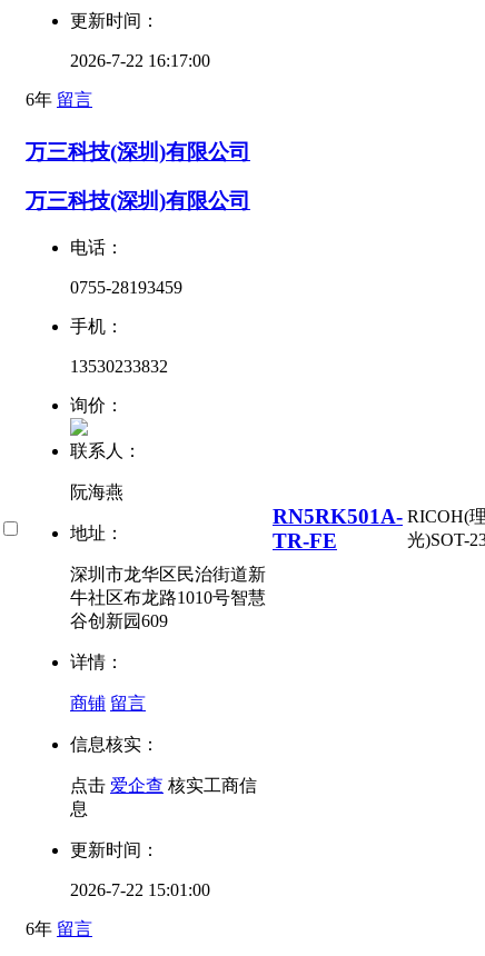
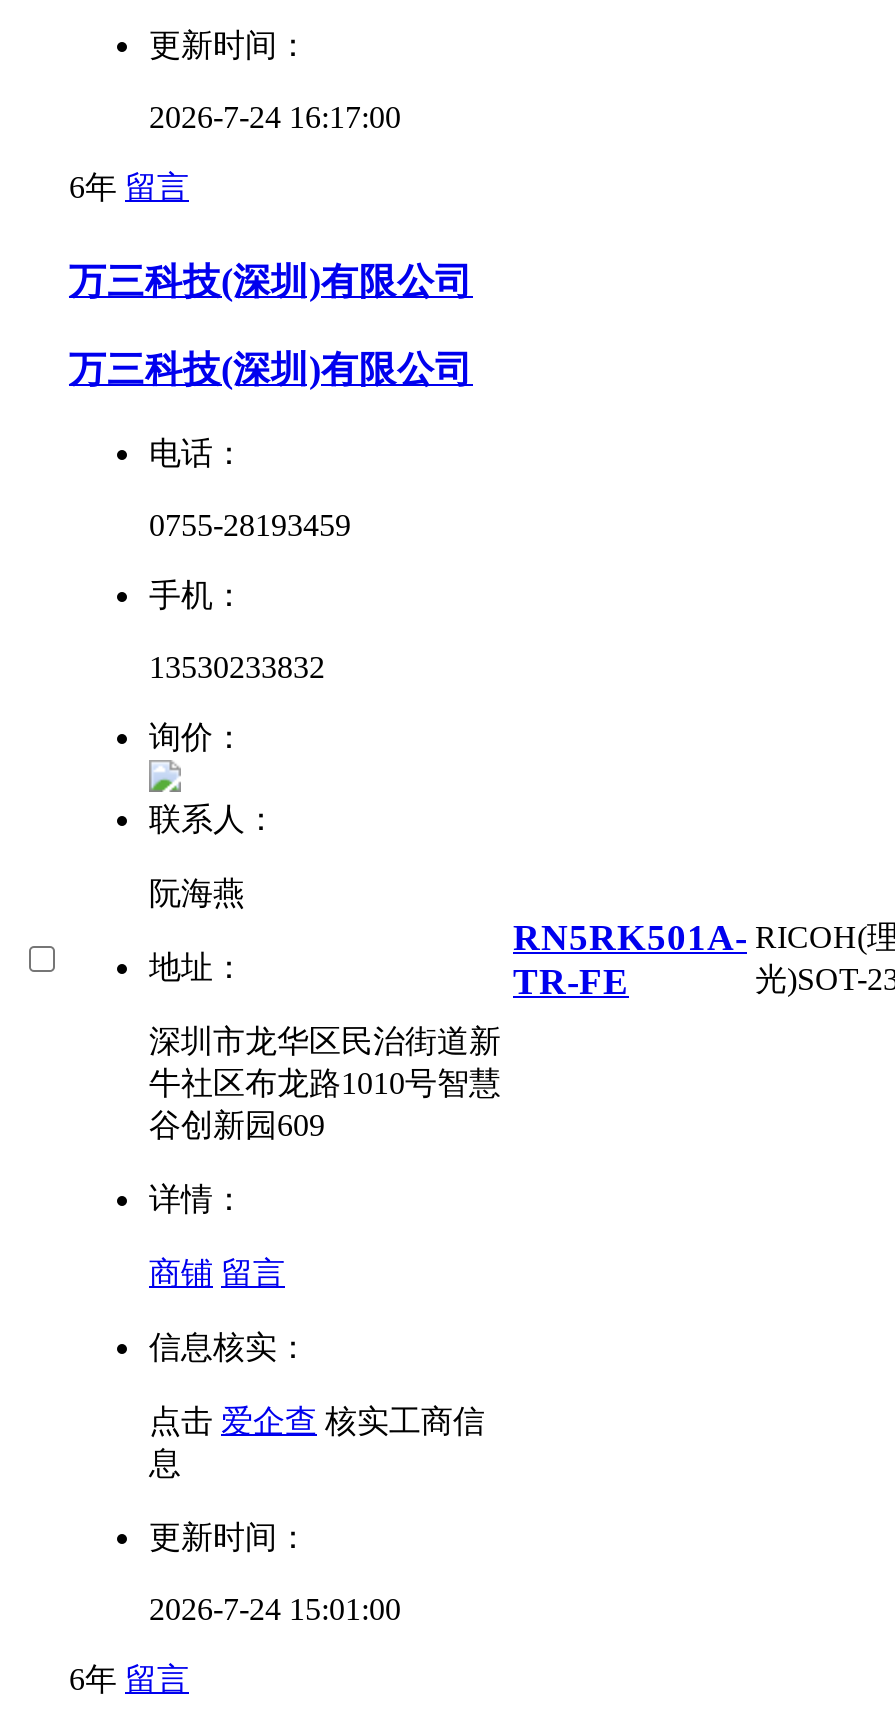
[70,51,210,70] 2026-7-22 16:17:00 -> [149,100,401,134] 2026-7-24 16:17:00
[70,881,210,900] 2026-7-22 15:01:00 -> [149,1592,401,1626] 2026-7-24 15:01:00

